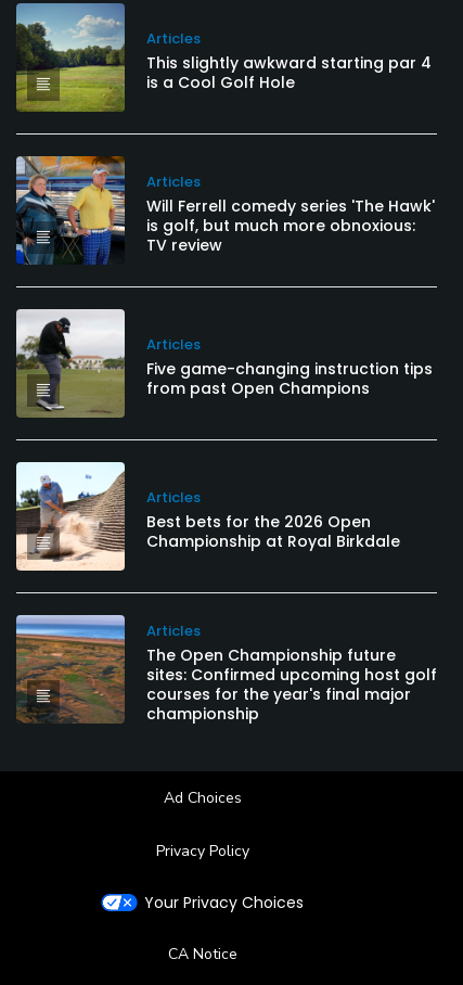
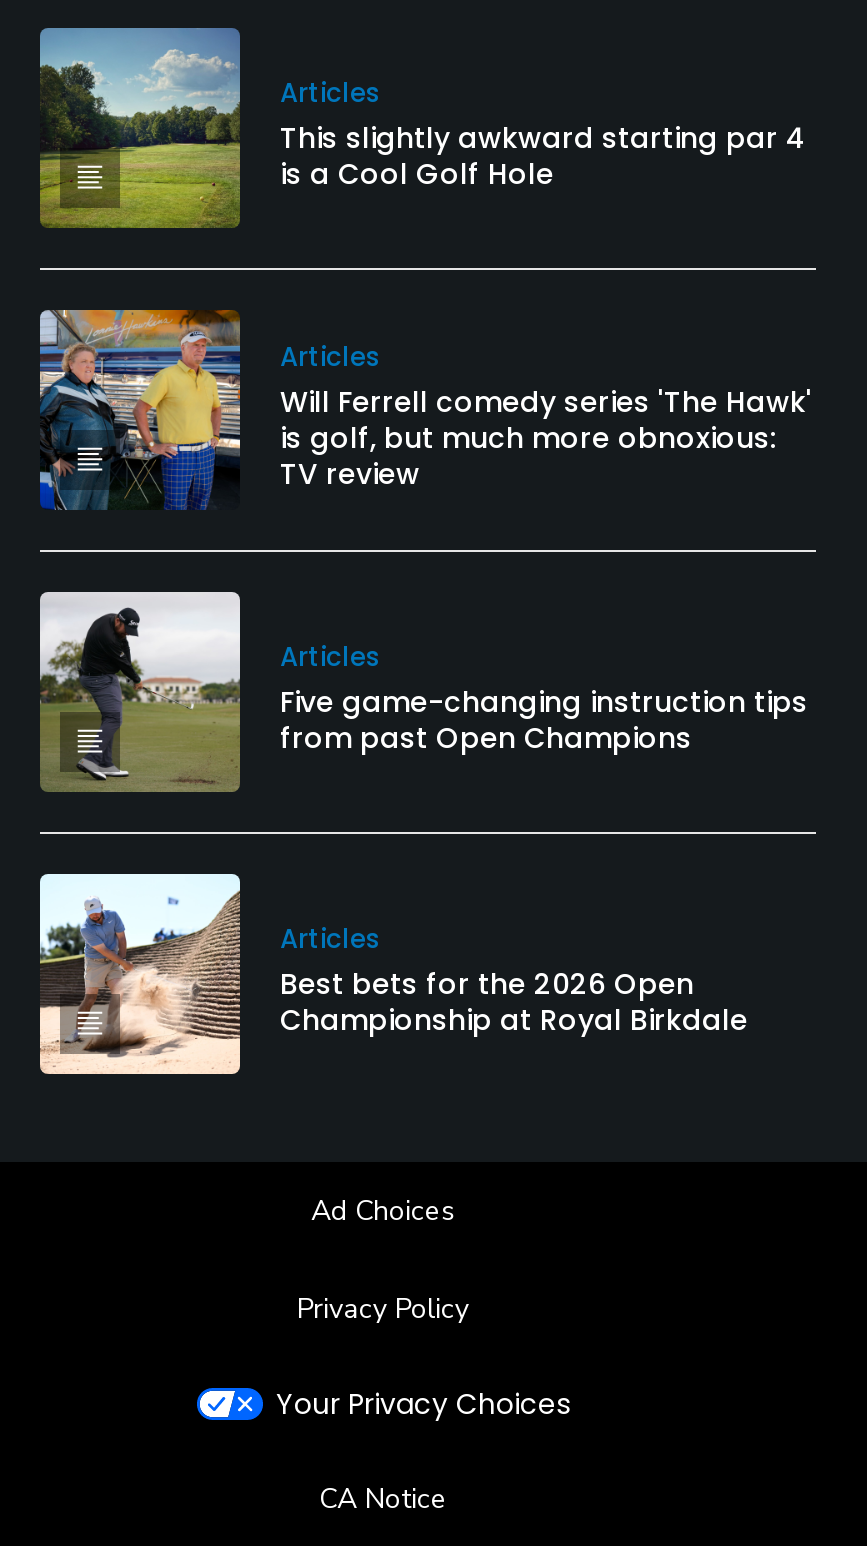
[15,615,437,725] [image] | Articles | The Open Championship future | sites: Confirmed upcoming host golf | courses for the year's final major | championship -> none

